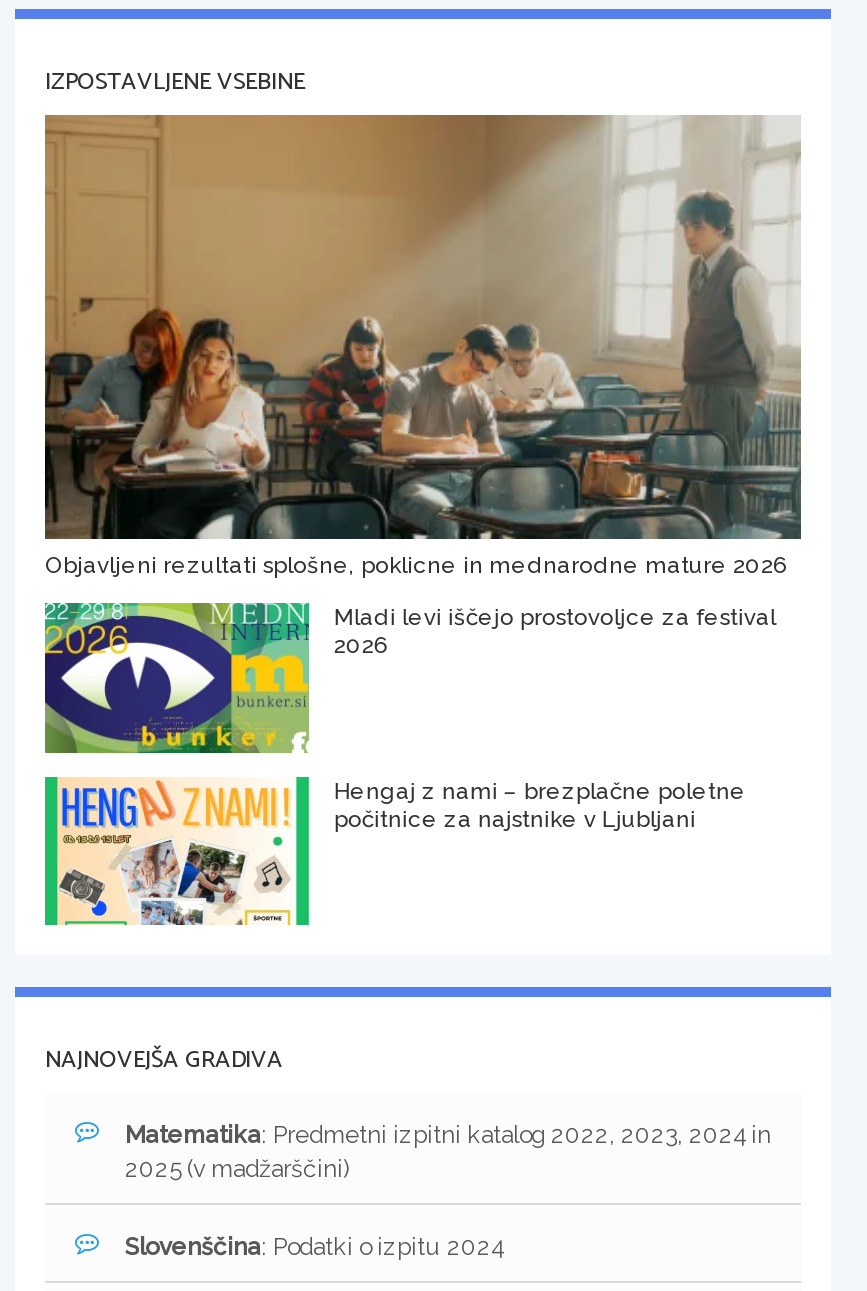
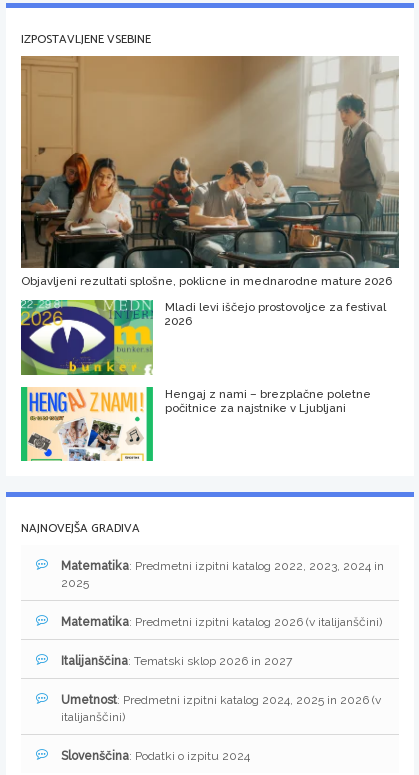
[125,1155,349,1183] 2025 (v madžarščini) -> [61,576,382,724] 2025 | Matematika: Predmetni izpitni katalog 2026 (v italijanščini) | Italijanščina: Tematski sklop 2026 in 2027 | Umetnost: Predmetni izpitni katalog 2024, 2025 in 2026 (v | italijanščini)

